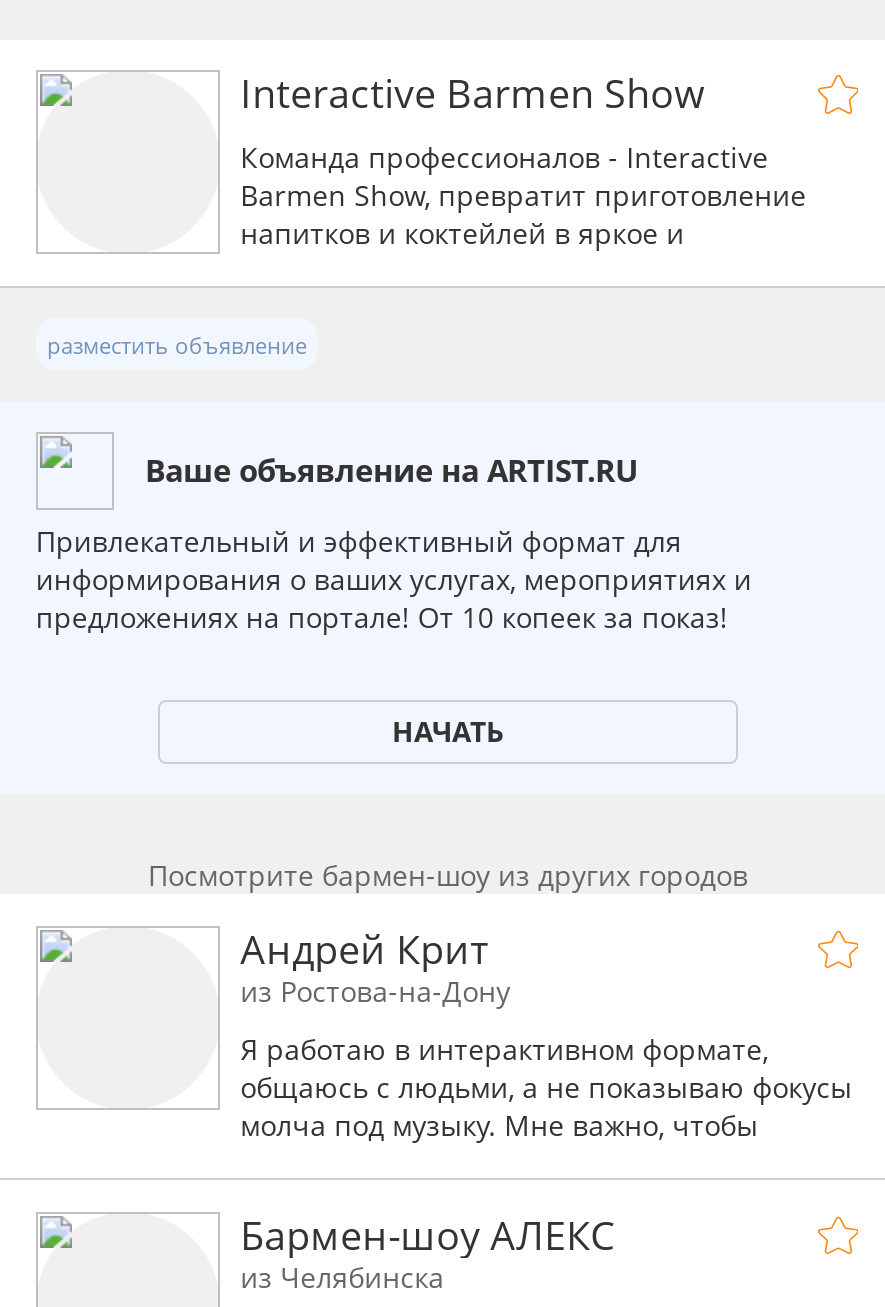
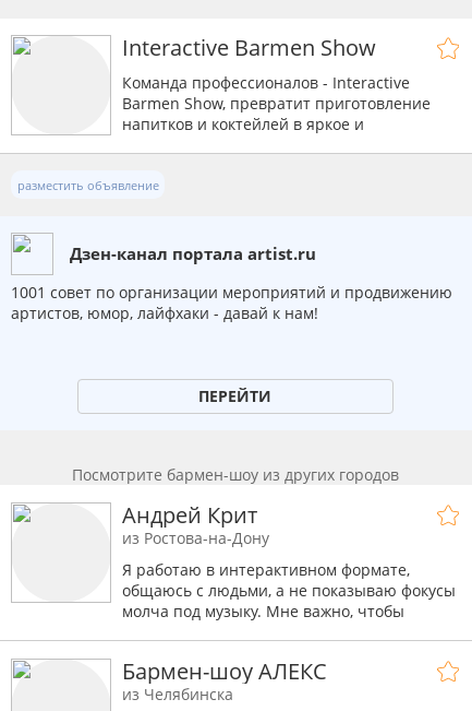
[145,450,637,492] Ваше объявление на ARTIST.RU -> [70,243,317,266] Дзен-канал портала artist.ru
[36,522,752,636] Привлекательный и эффективный формат для | информирования о ваших услугах, мероприятиях и | предложениях на портале! От 10 копеек за показ! -> [11,282,452,323] 1001 совет по организации мероприятий и продвижению | артистов, юмор, лайфхаки - давай к нам!
[392,713,504,751] НАЧАТЬ -> [199,386,272,407] ПЕРЕЙТИ

